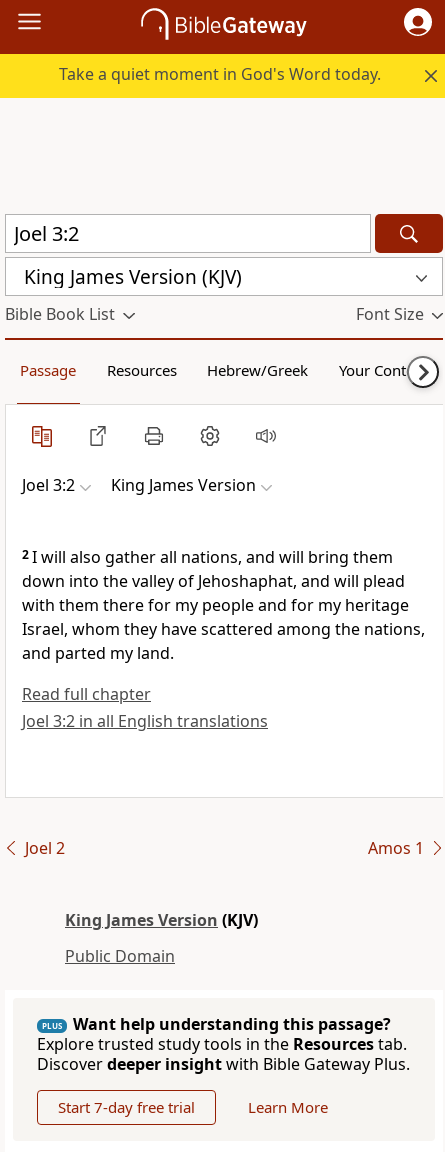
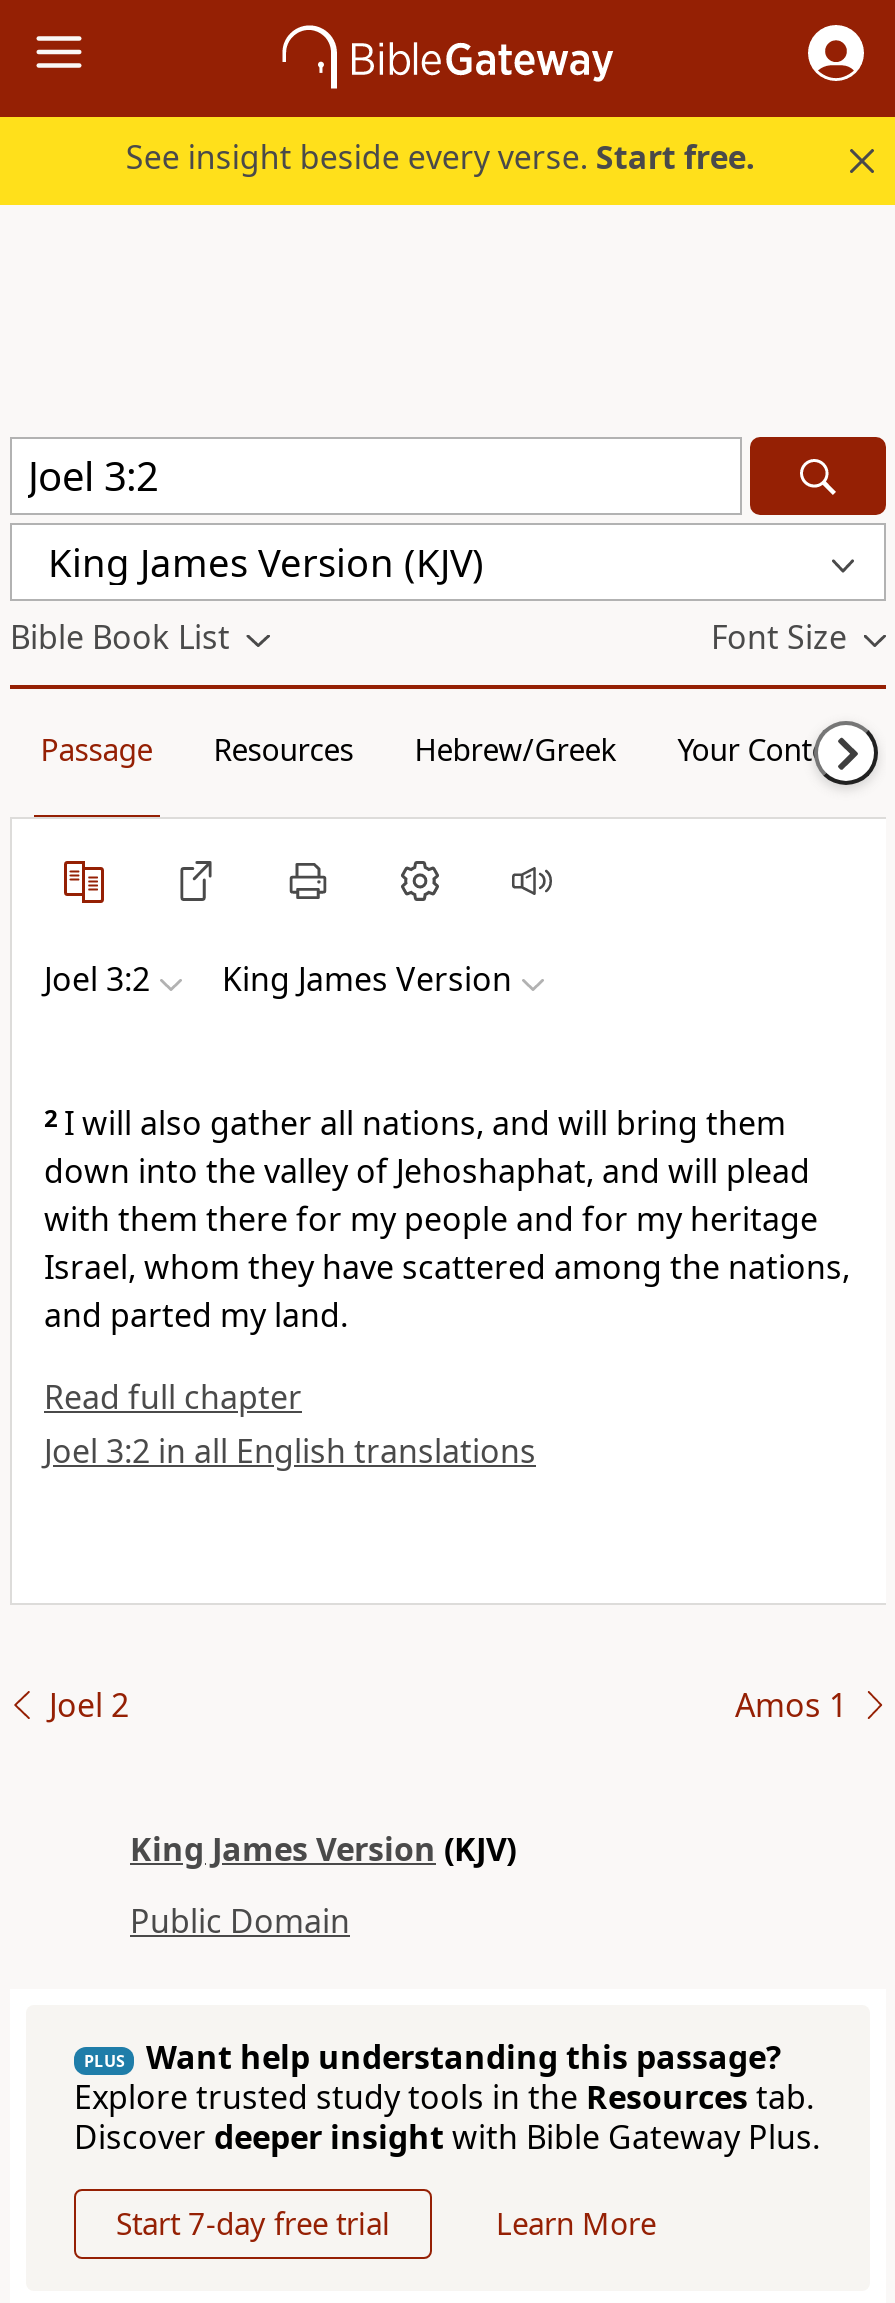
[59,63,381,85] Take a quiet moment in God's Word today. -> [126,135,756,179] See insight beside every verse. Start free.

